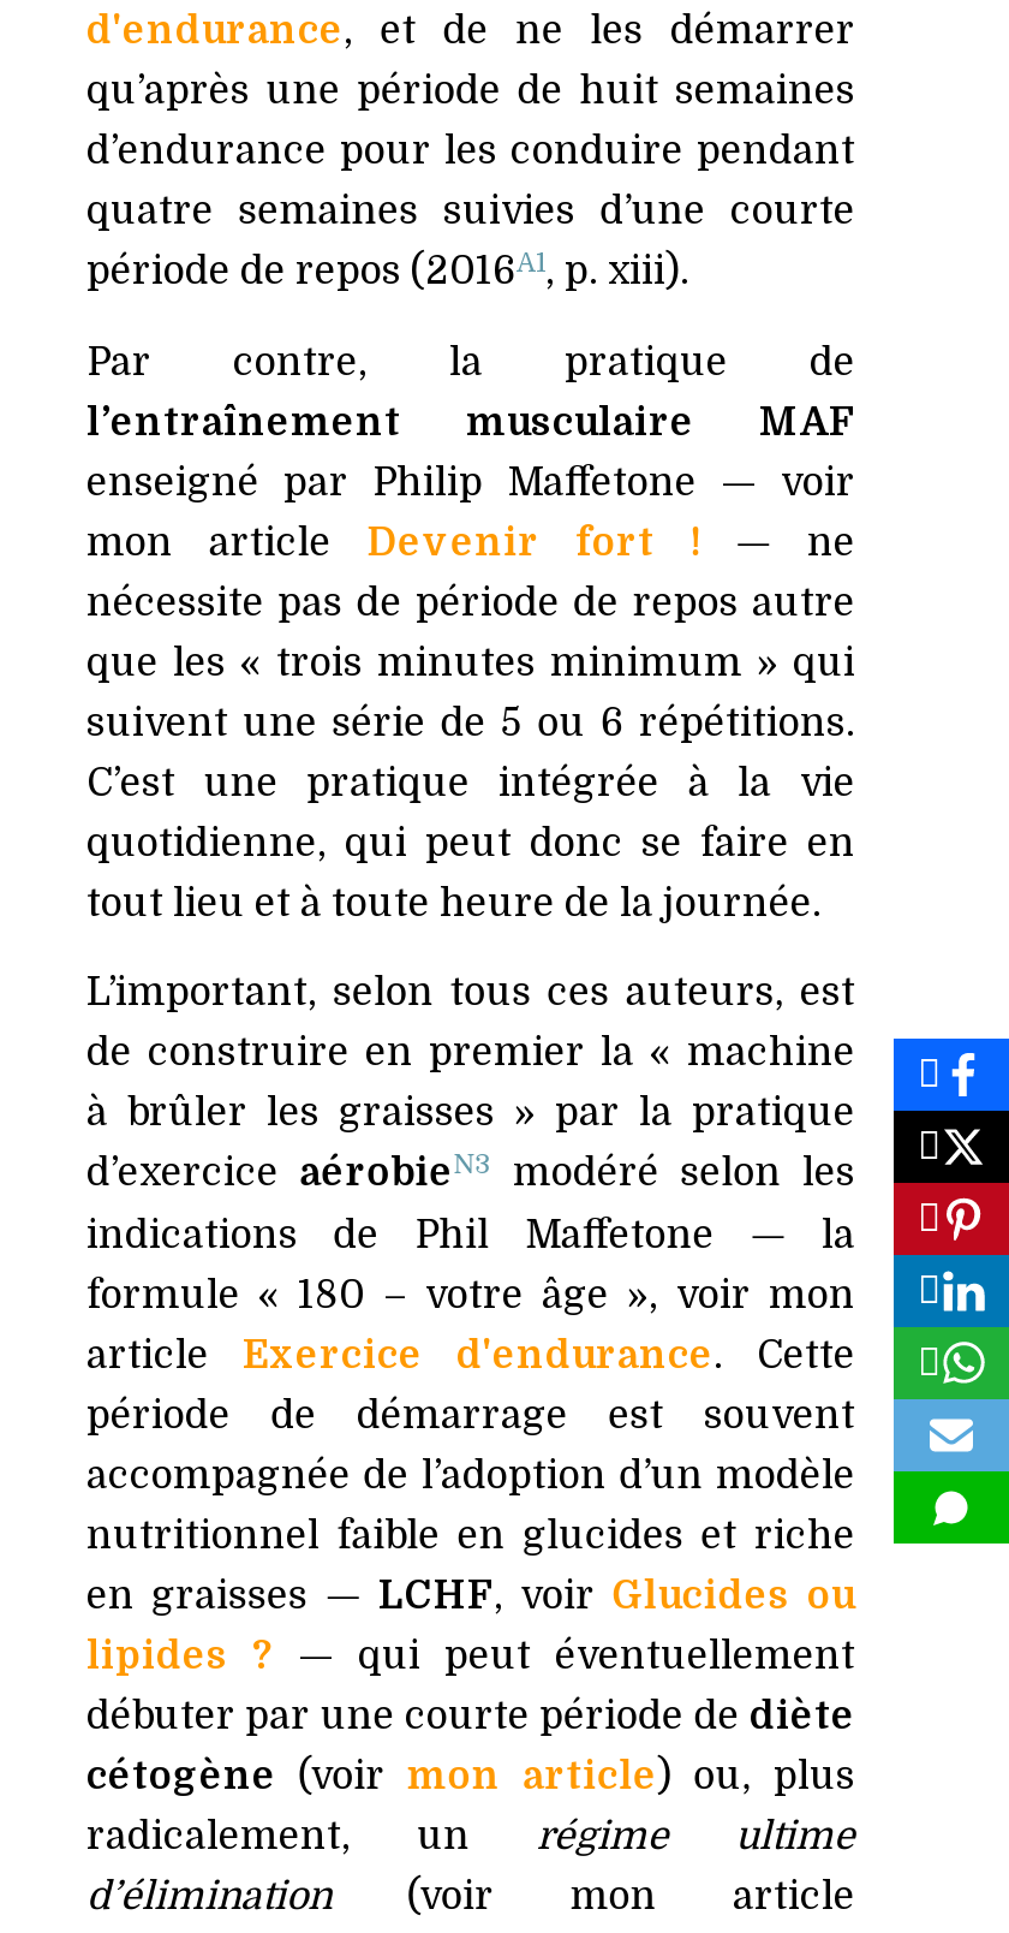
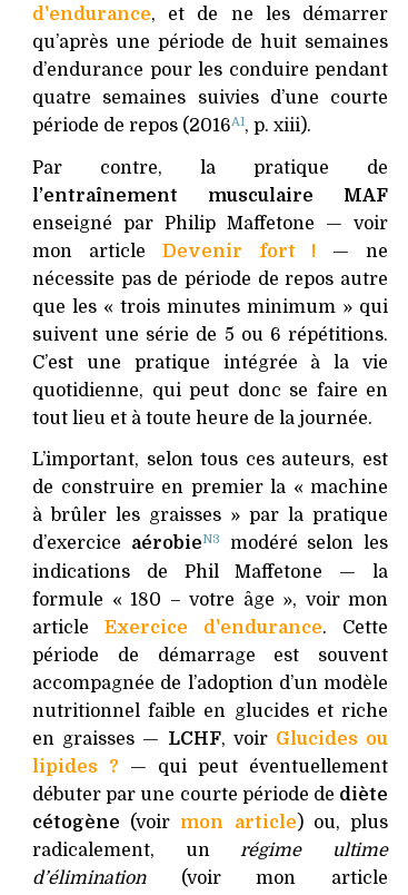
[891,1036,1002,1546] [image] -> none

